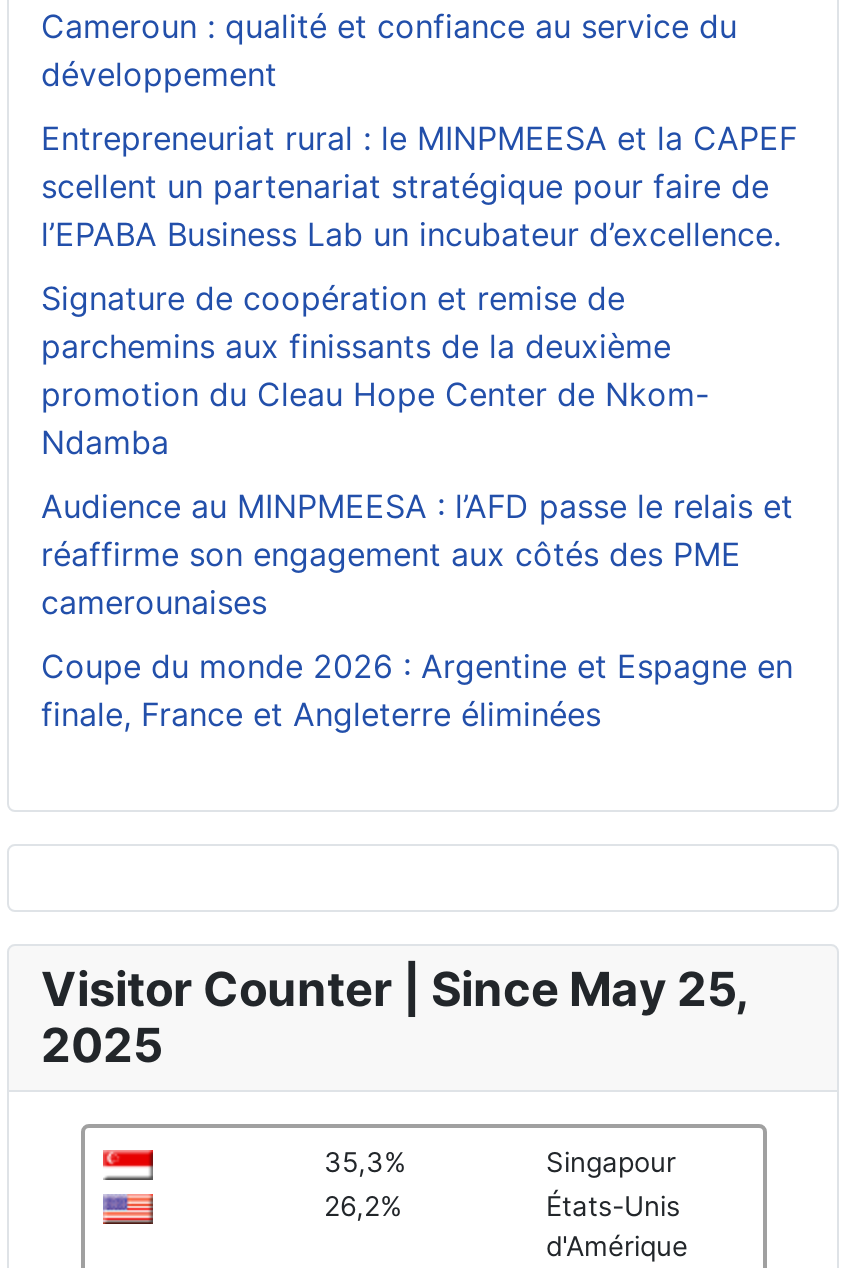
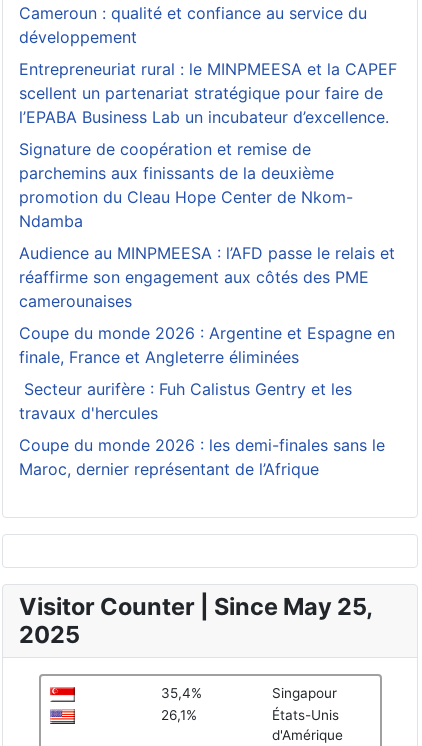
none -> [19,379,385,479] Secteur aurifère : Fuh Calistus Gentry et les | travaux d'hercules | Coupe du monde 2026 : les demi-finales sans le | Maroc, dernier représentant de l’Afrique
[324,1146,406,1178] 35,3% -> [160,685,201,701] 35,4%
[324,1190,402,1222] 26,2% -> [160,707,196,723] 26,1%

